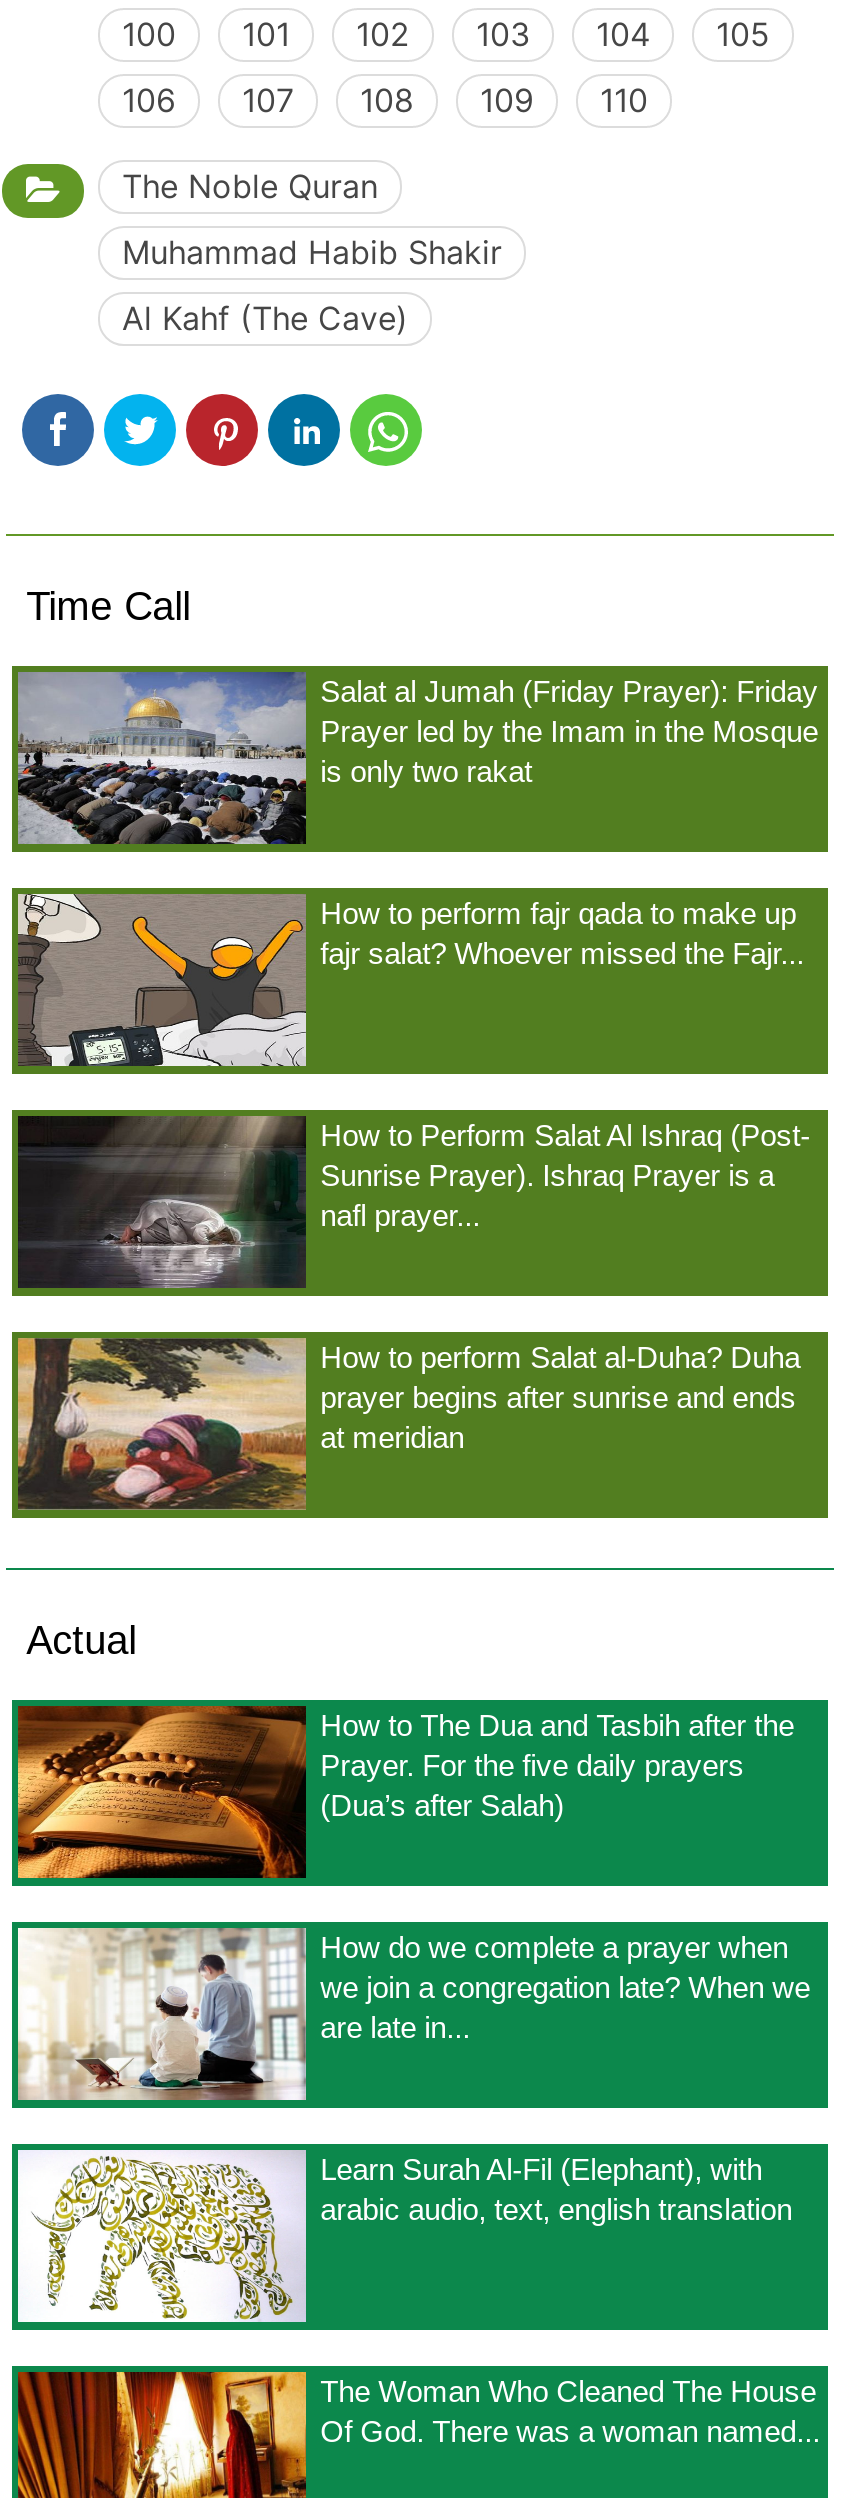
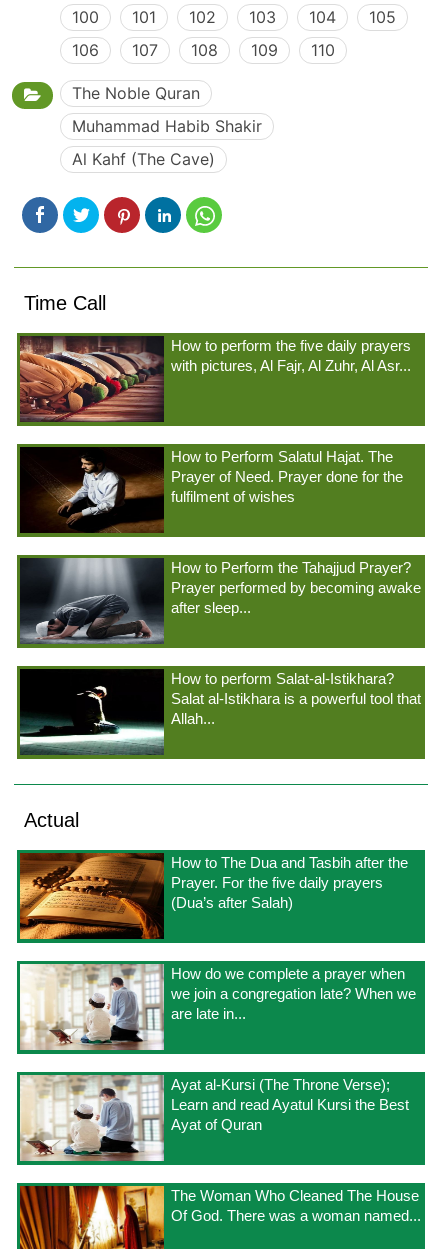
[16,670,818,846] [image] | Salat al Jumah (Friday Prayer): Friday | Prayer led by the Imam in the Mosque | is only two rakat -> [19,335,411,423] [image] | How to perform the five daily prayers | with pictures, Al Fajr, Al Zuhr, Al Asr...
[16,892,804,1068] [image] | How to perform fajr qada to make up | fajr salat? Whoever missed the Fajr... -> [19,446,403,534] [image] | How to Perform Salatul Hajat. The | Prayer of Need. Prayer done for the | fulfilment of wishes
[18,1114,810,1288] [image] | How to Perform Salat Al Ishraq (Post- | Sunrise Prayer). Ishraq Prayer is a | nafl prayer... -> [20,557,421,644] [image] | How to Perform the Tahajjud Prayer? | Prayer performed by becoming awake | after sleep...
[16,1336,800,1510] [image] | How to perform Salat al-Duha? Duha | prayer begins after sunrise and ends | at meridian -> [19,668,421,755] [image] | How to perform Salat-al-Istikhara? | Salat al-Istikhara is a powerful tool that | Allah...
[16,2148,792,2324] [image] | Learn Surah Al-Fil (Elephant), with | arabic audio, text, english translation -> [20,1075,409,1162] [image] | Ayat al-Kursi (The Throne Verse); | Learn and read Ayatul Kursi the Best | Ayat of Quran

